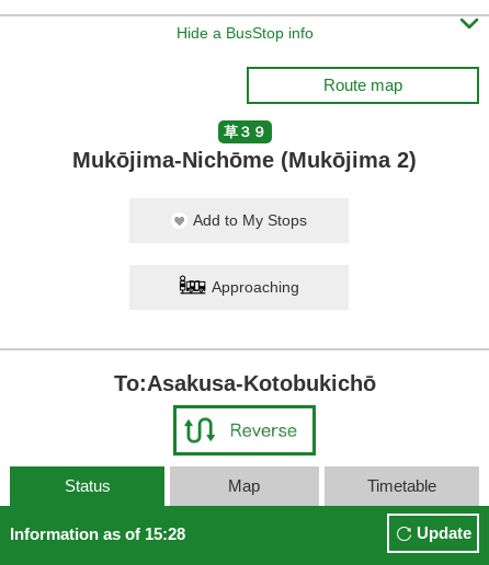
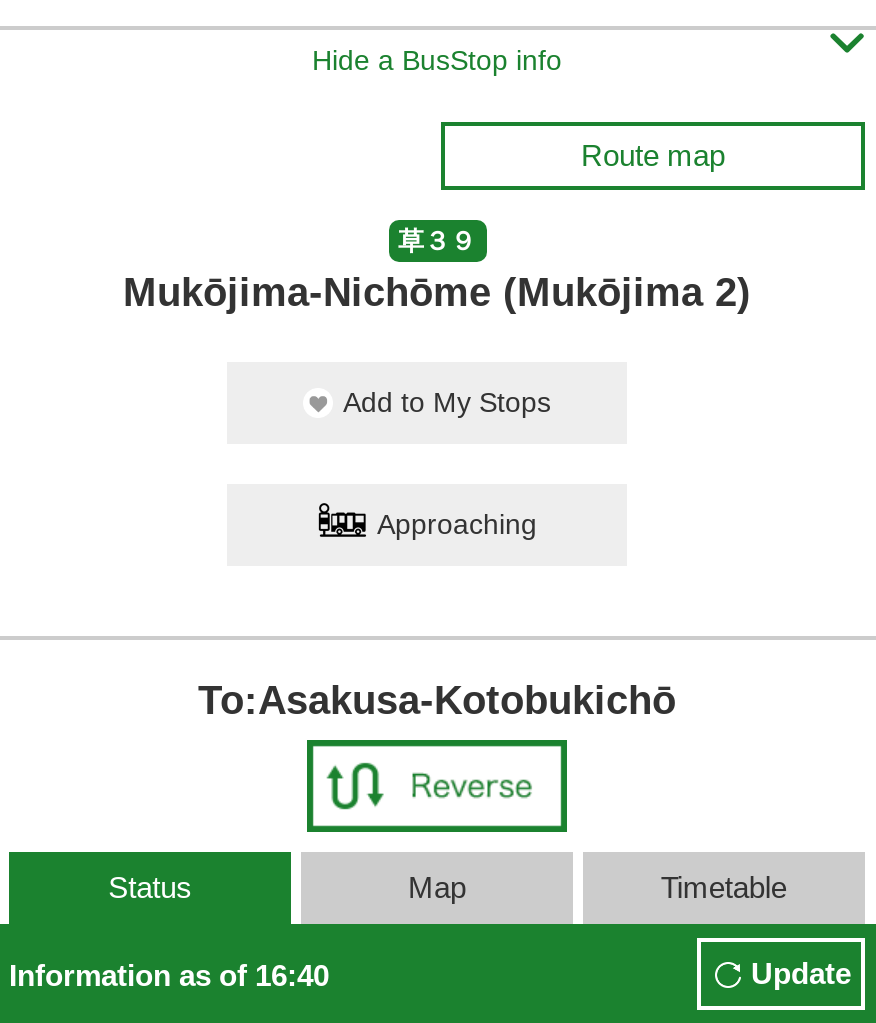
[10,524,185,543] Information as of 15:28 -> [9,958,329,992] Information as of 16:40

